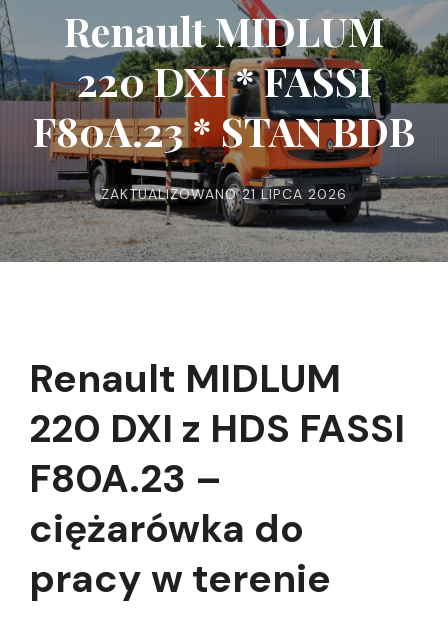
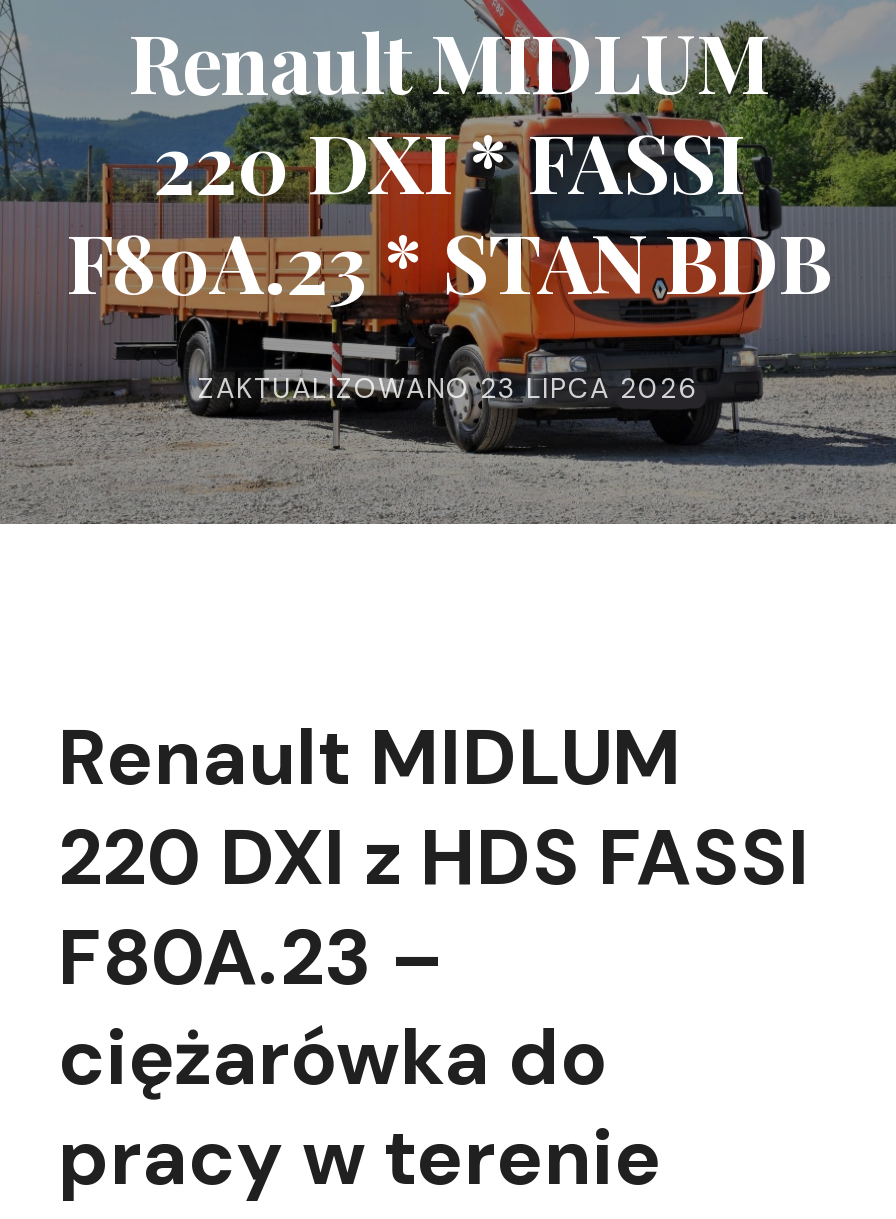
[101,185,347,203] ZAKTUALIZOWANO21 LIPCA 2026 -> [198,370,698,406] ZAKTUALIZOWANO23 LIPCA 2026

